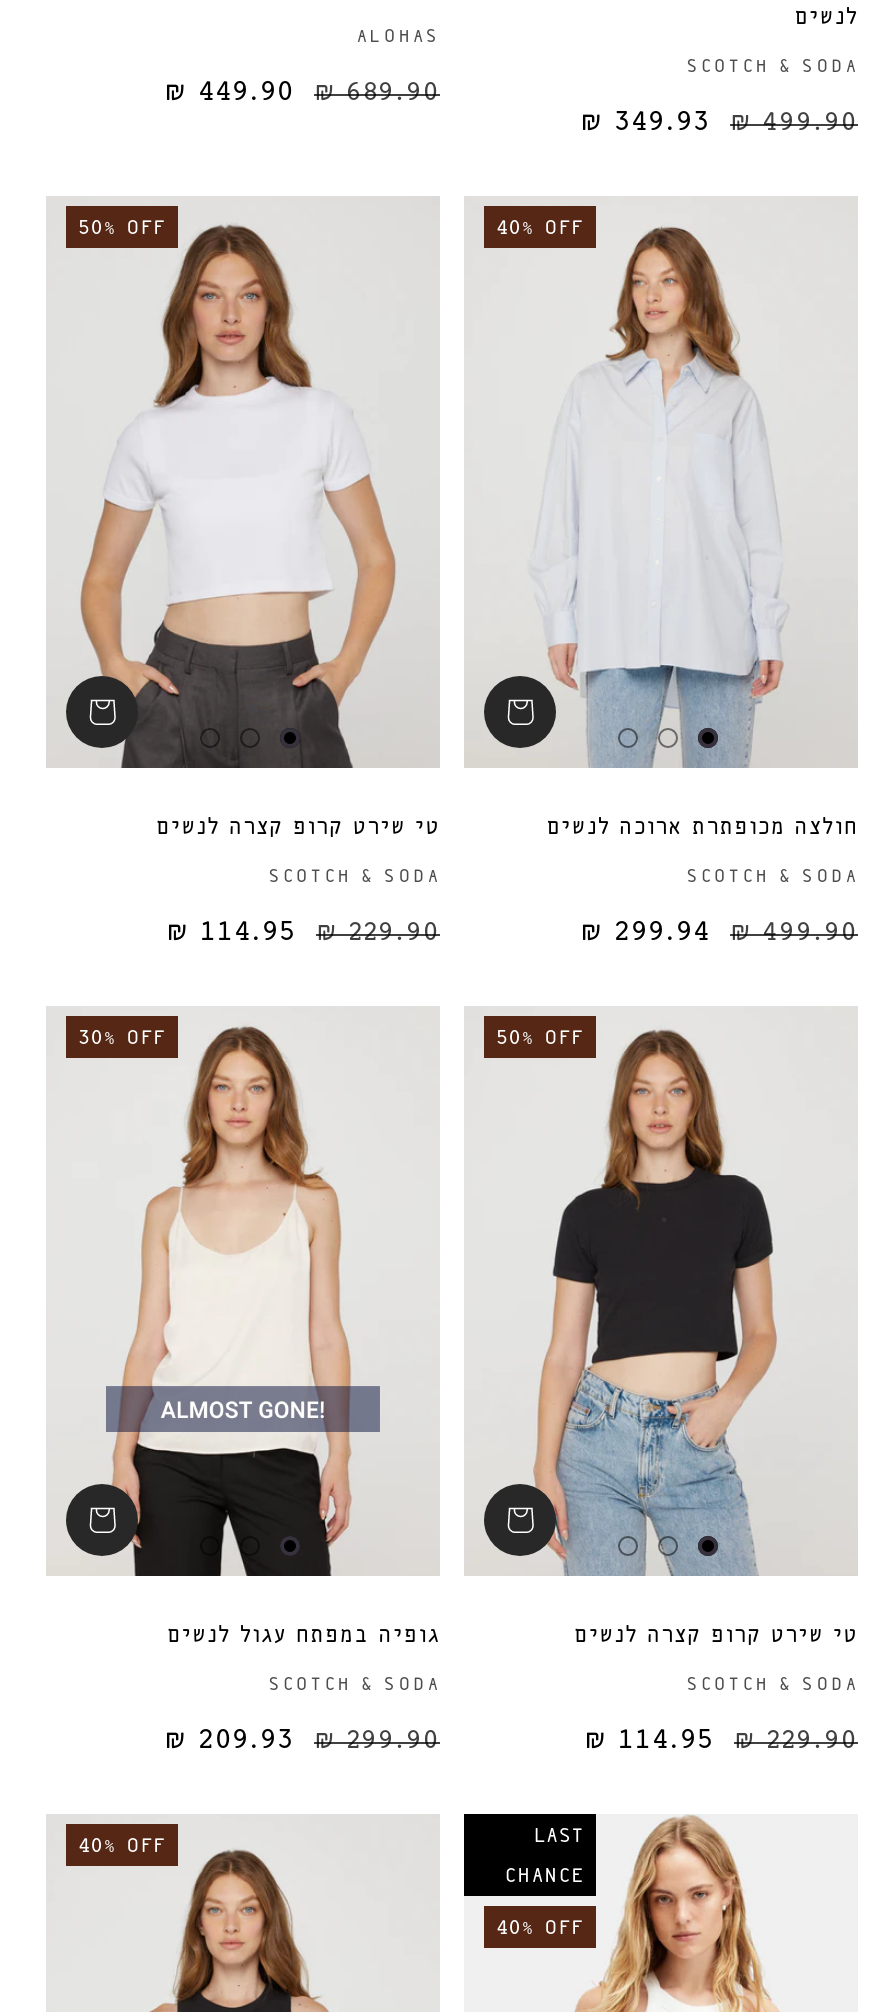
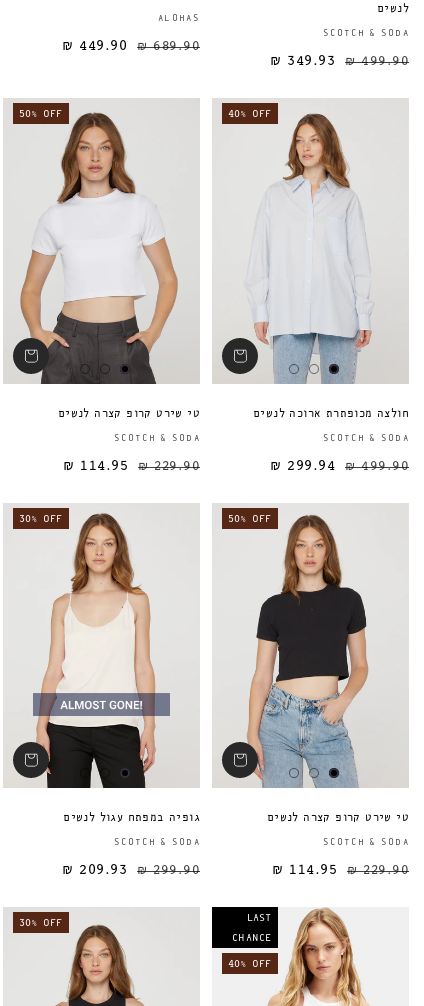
[78,1836,165,1856] 40% OFF -> [19,918,63,928] 30% OFF

